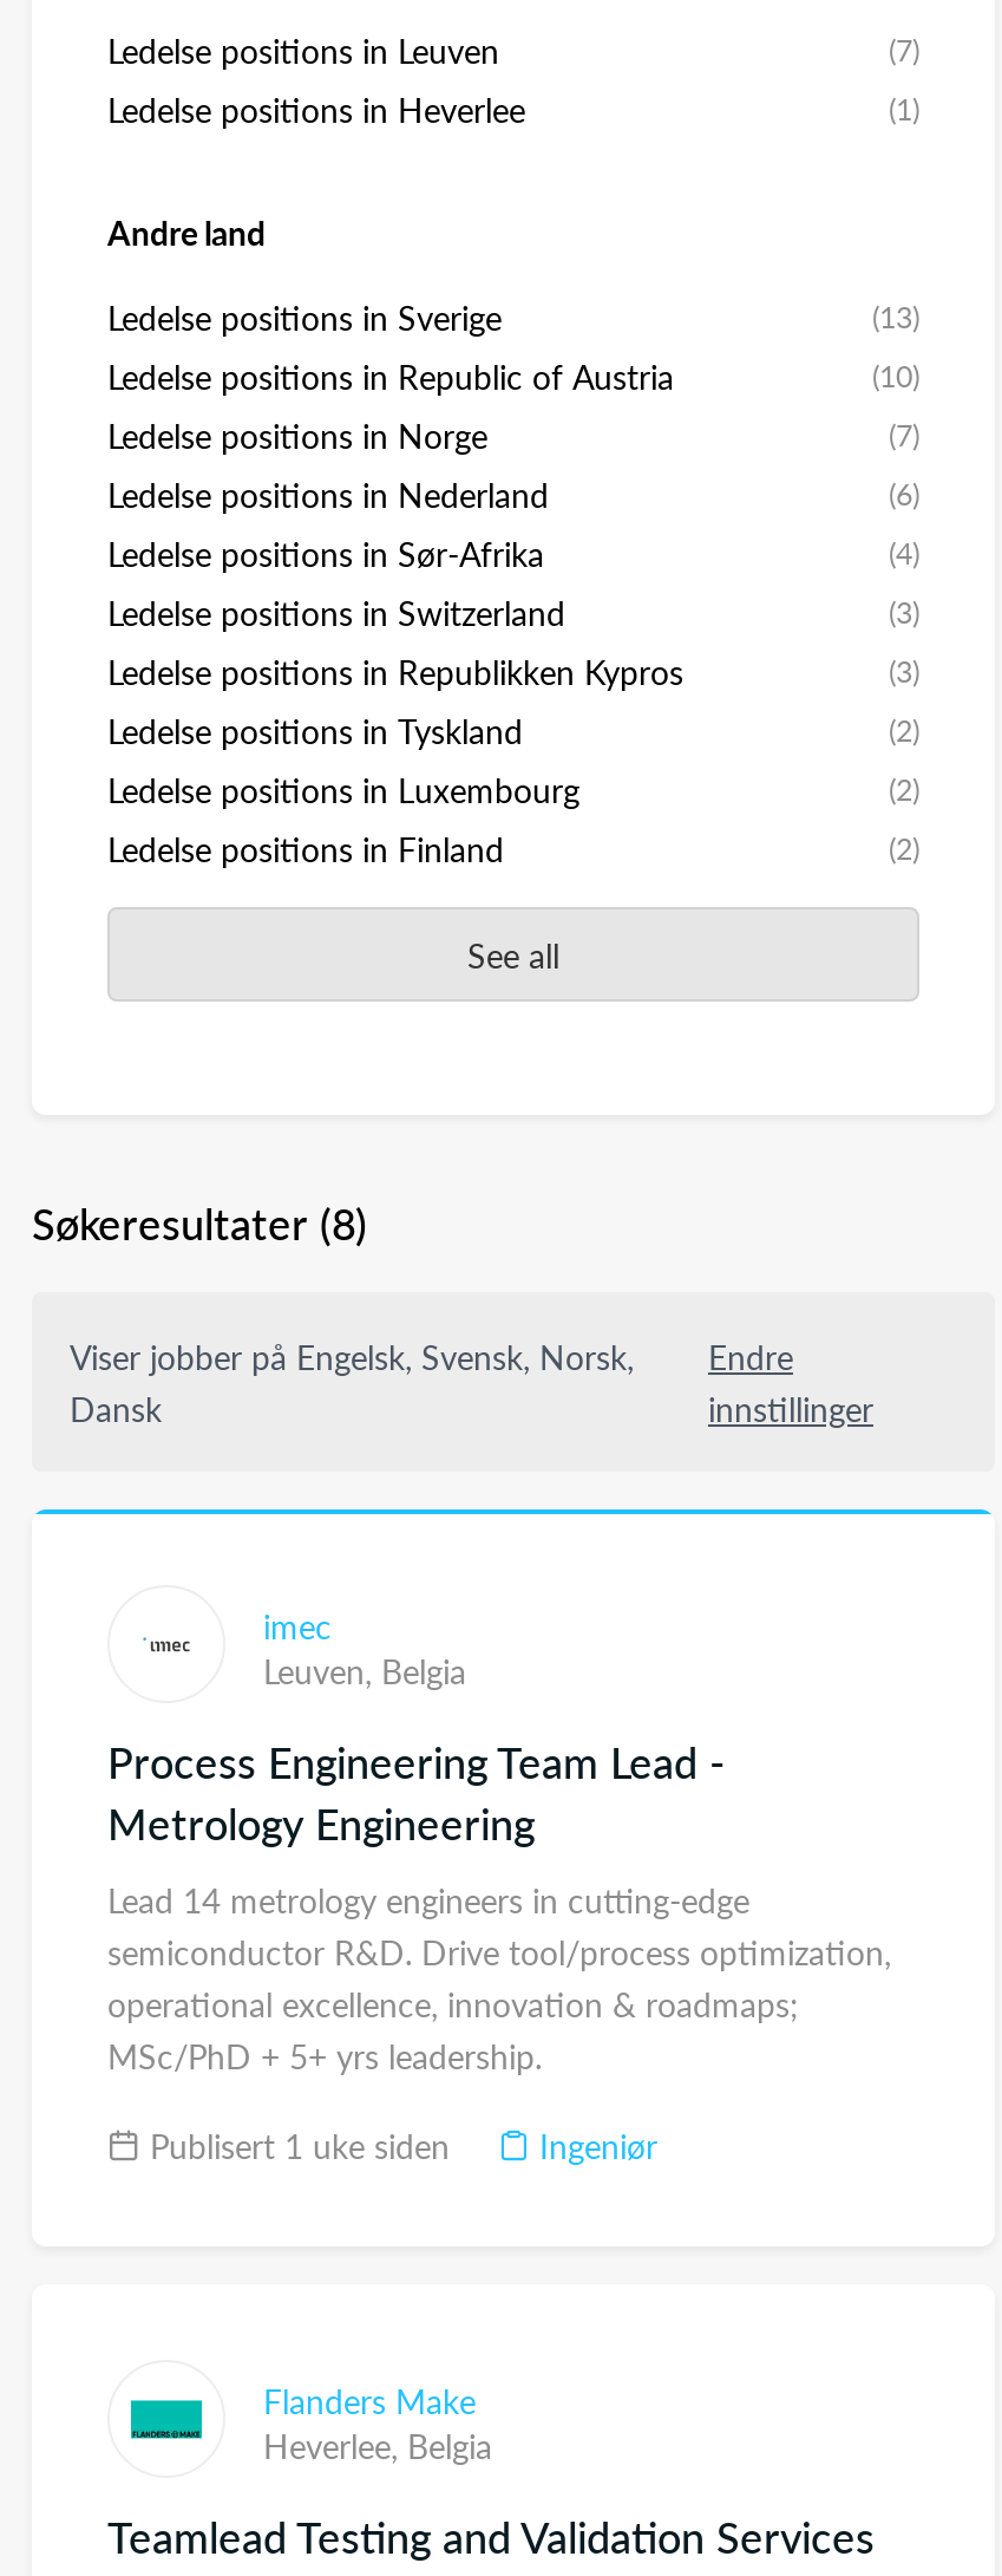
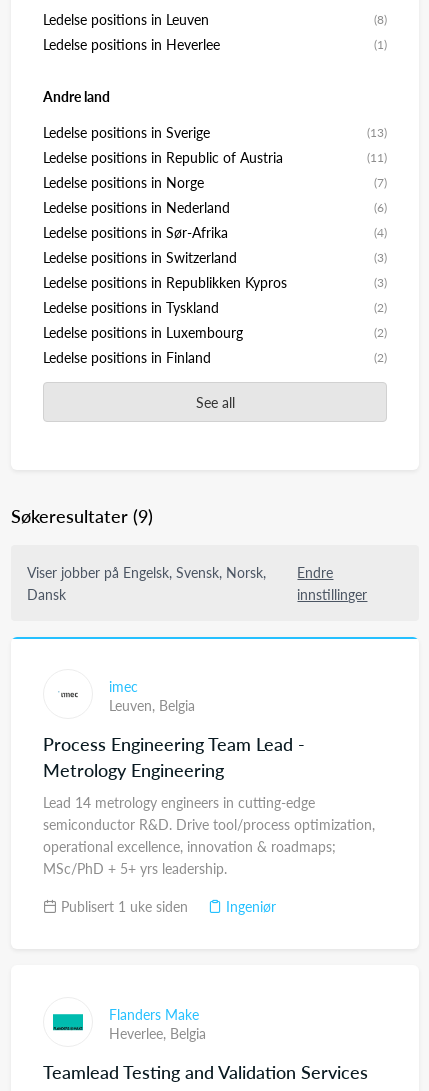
[889,28,919,71] (7) -> [374,10,387,28] (8)
[872,354,919,397] (10) -> [367,148,387,166] (11)
[32,1193,367,1252] Søkeresultater (8) -> [11,503,153,528] Søkeresultater (9)

